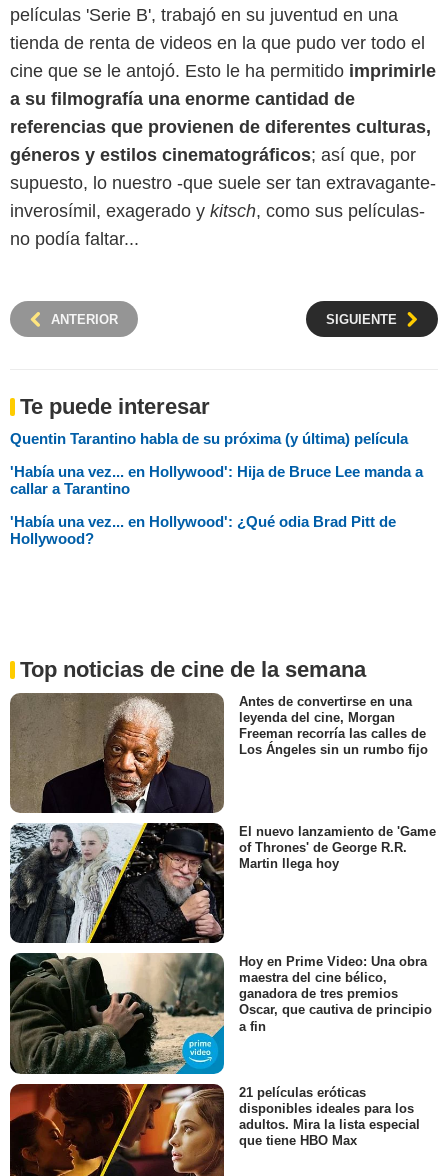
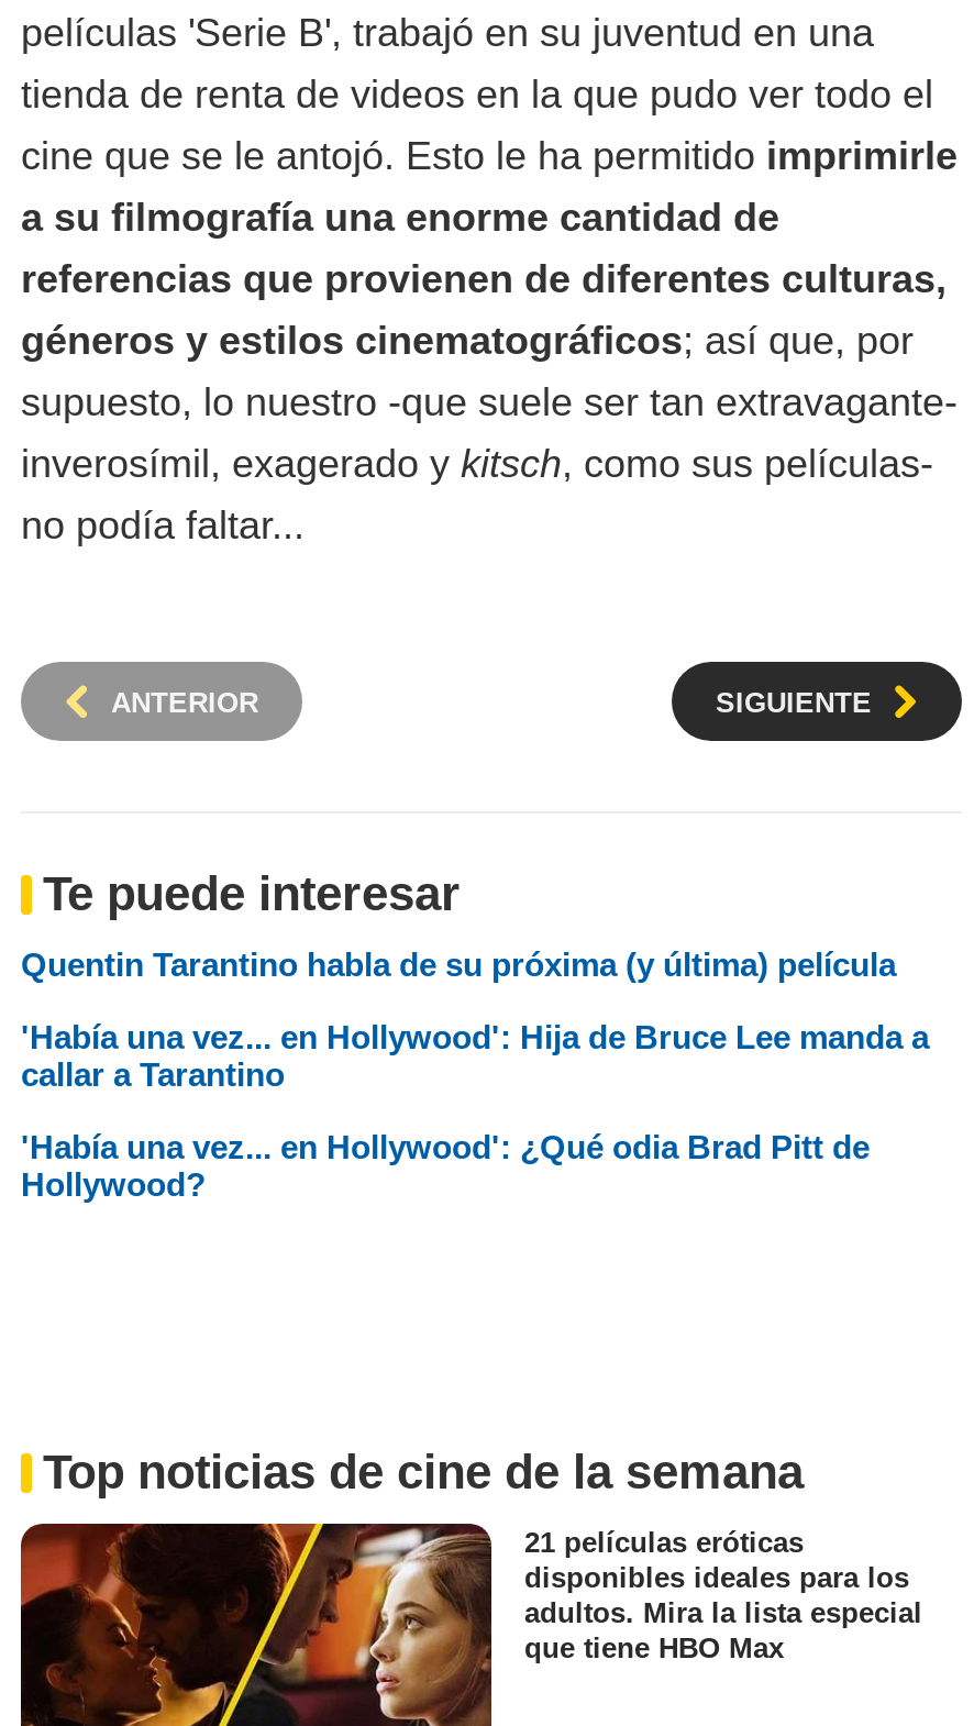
[9,693,428,814] [image] | Antes de convertirse en una | leyenda del cine, Morgan | Freeman recorría las calles de | Los Ángeles sin un rumbo fijo -> none
[9,822,436,944] [image] | El nuevo lanzamiento de 'Game | of Thrones' de George R.R. | Martin llega hoy -> none
[10,952,432,1075] [image] | Hoy en Prime Video: Una obra | maestra del cine bélico, | ganadora de tres premios | Oscar, que cautiva de principio | a fin -> none

